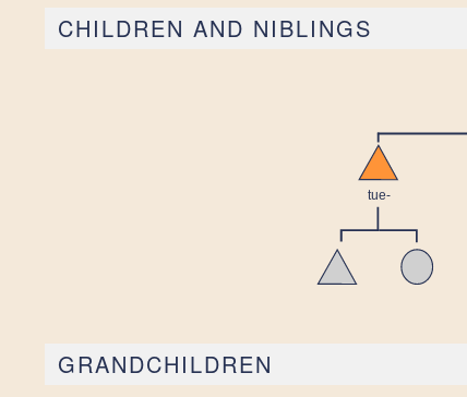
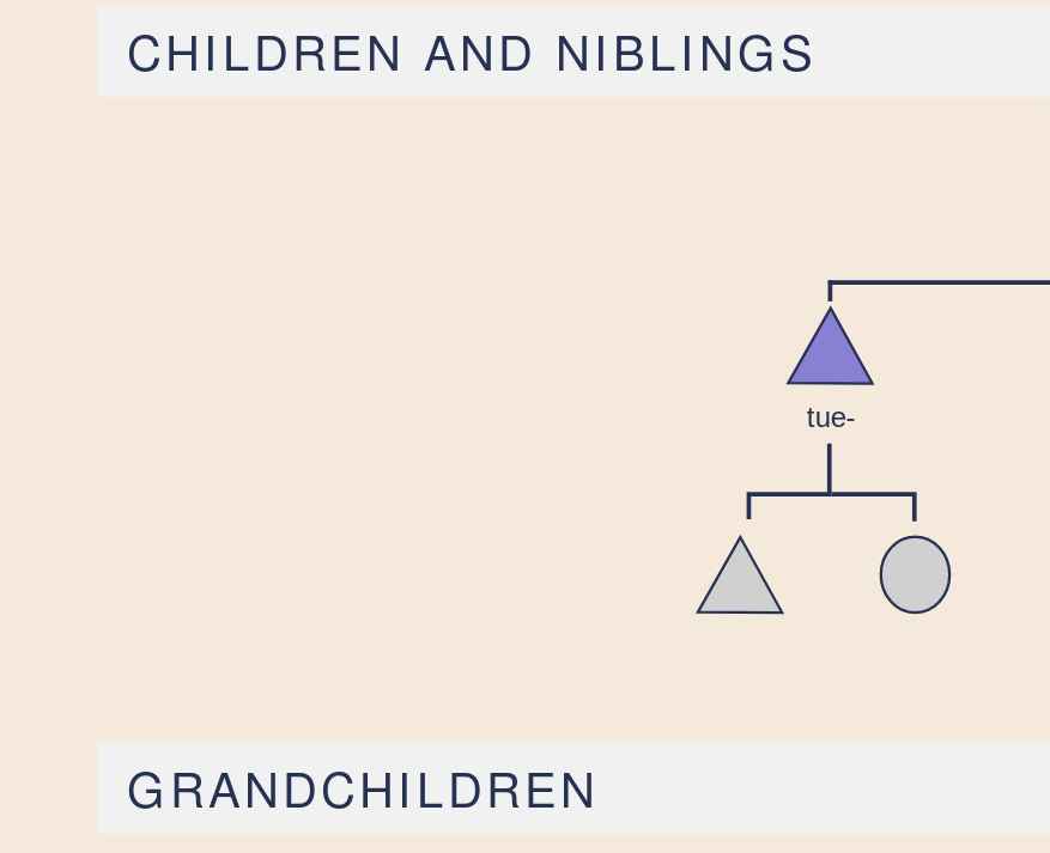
[359,146,397,181] [image] -> [790,310,872,386] [image]

